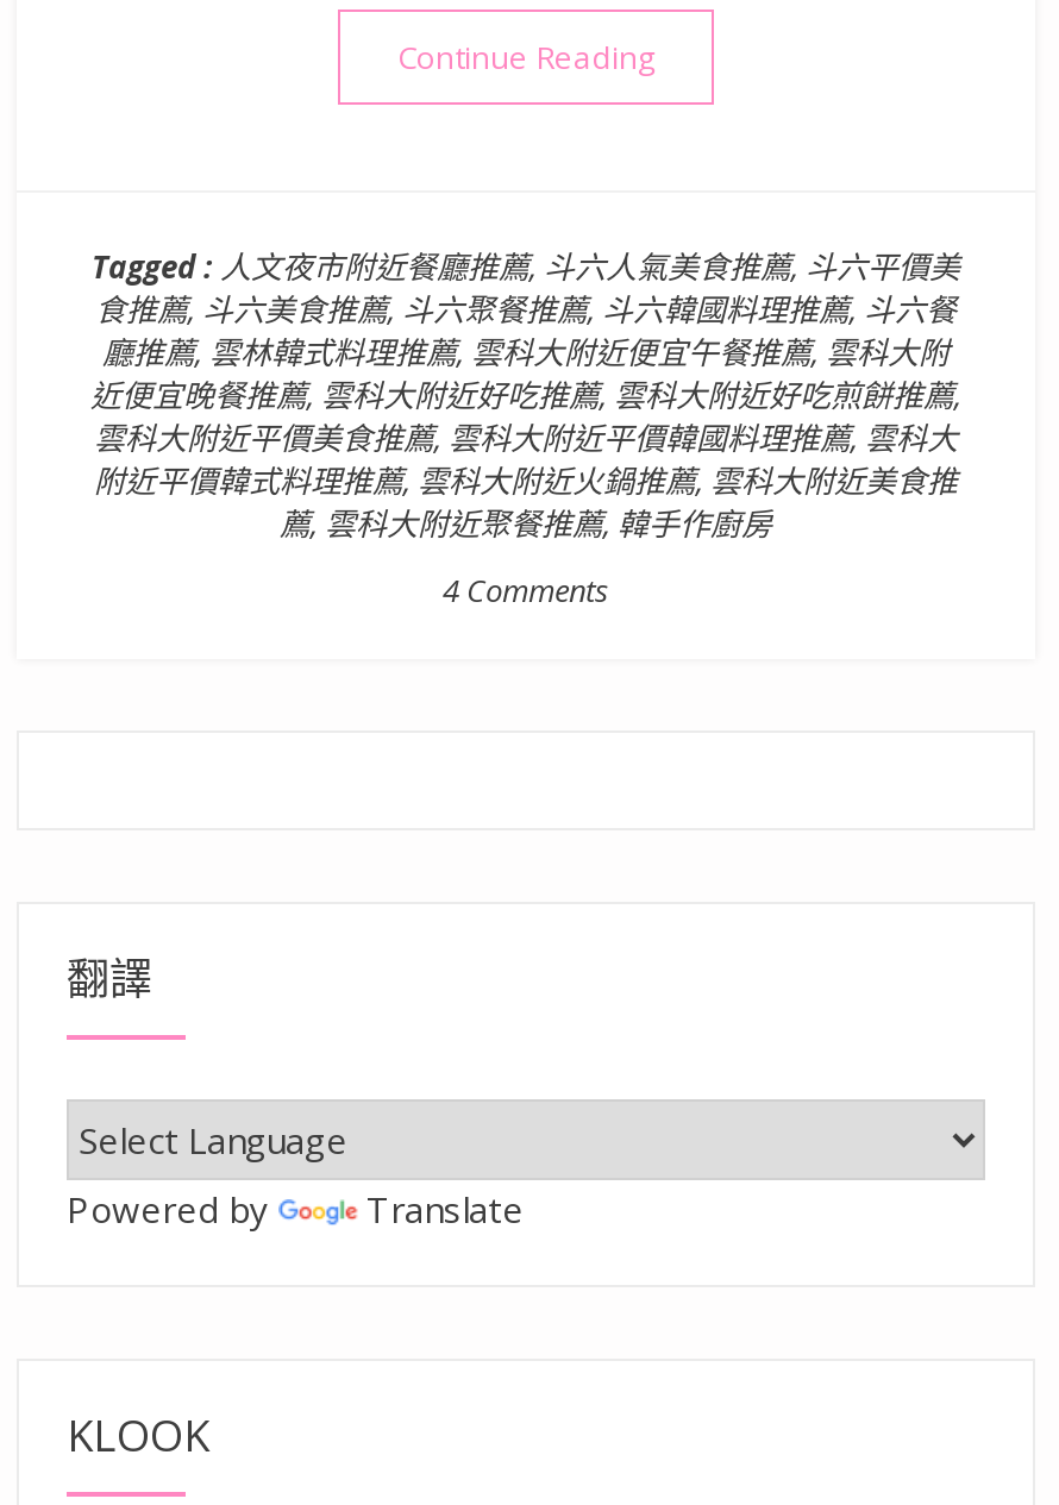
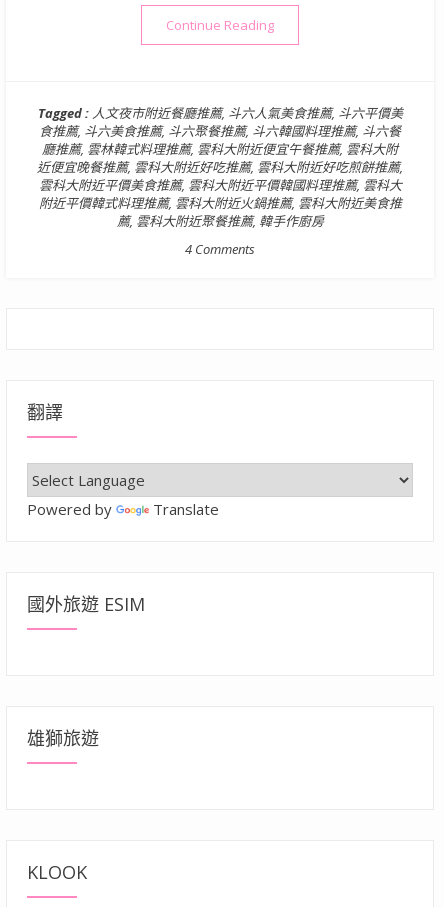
none -> [27,592,145,616] 國外旅遊 ESIM
none -> [27,726,99,750] 雄獅旅遊

